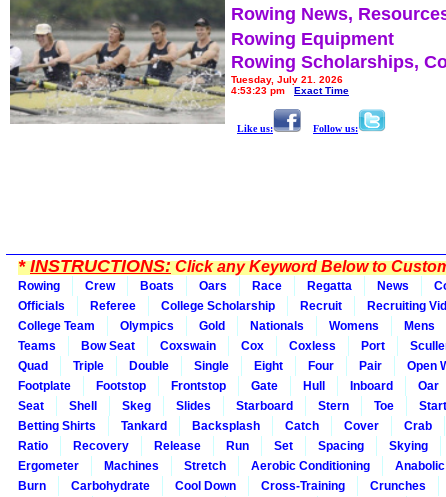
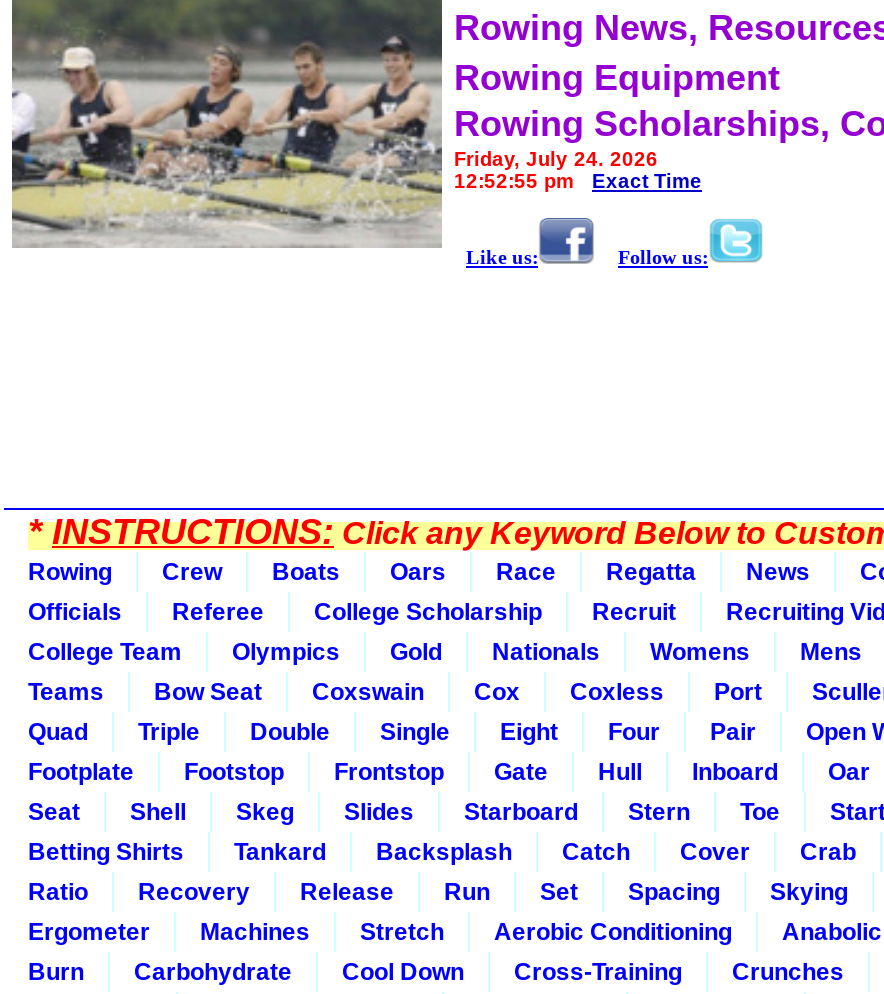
[231,74,343,85] Tuesday, July 21, 2026 -> [454,148,658,170] Friday, July 24, 2026
[231,85,349,96] 4:53:23 pm Exact Time -> [454,170,702,192] 12:52:55 pm Exact Time

